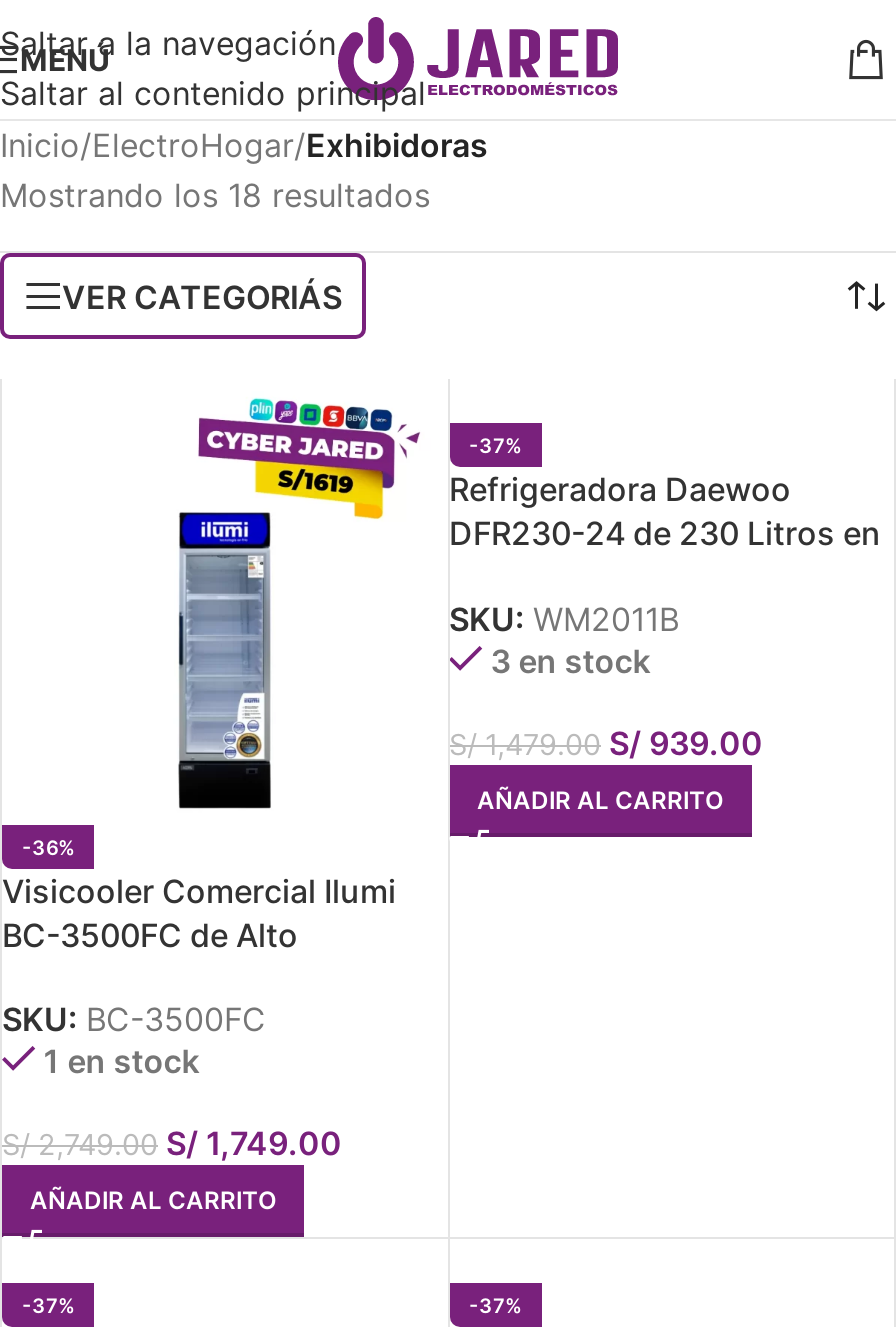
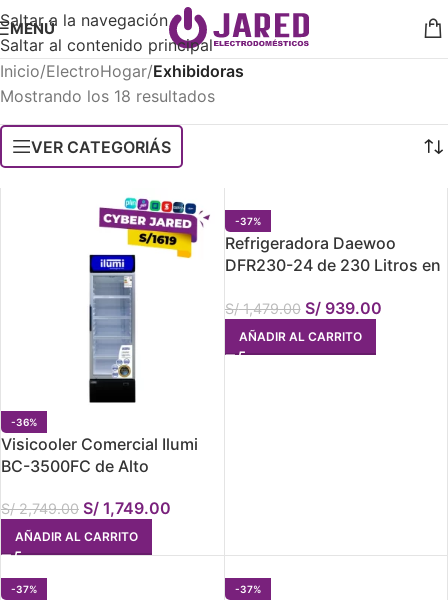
[449,599,679,681] SKU: WM2011B | 3 en stock -> none
[2,1000,266,1082] SKU: BC-3500FC | 1 en stock -> none

